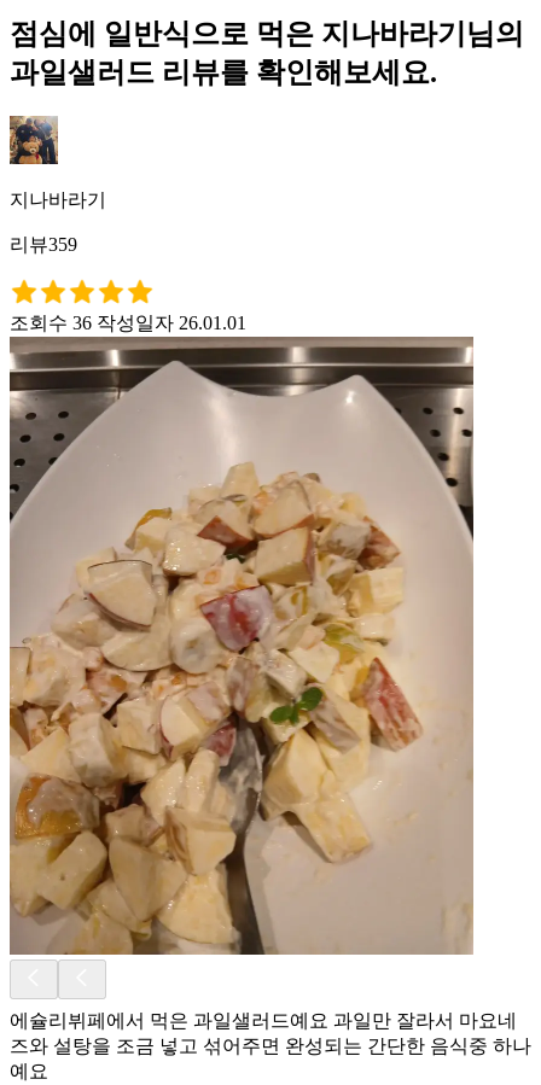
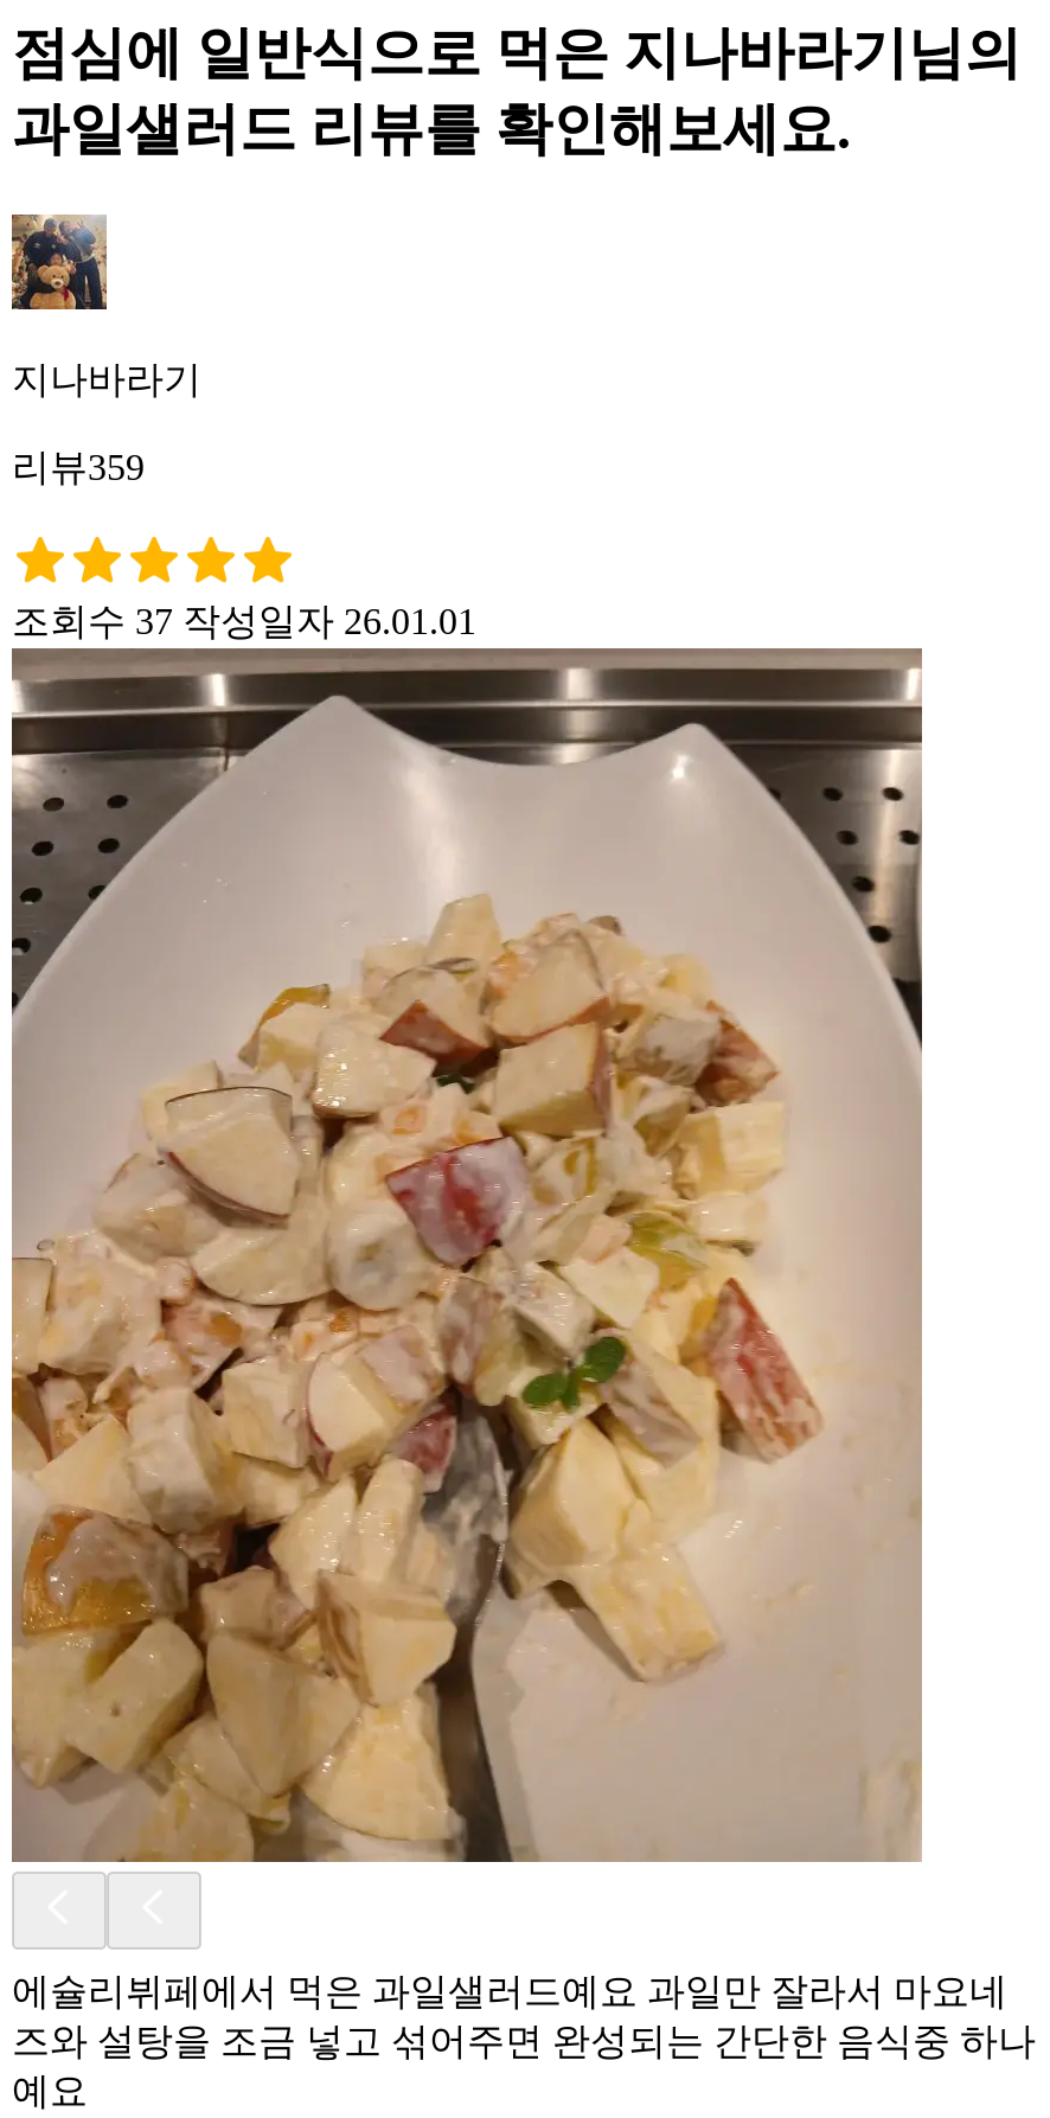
[10,312,246,333] 조회수 36 작성일자 26.01.01 -> [12,600,476,641] 조회수 37 작성일자 26.01.01

